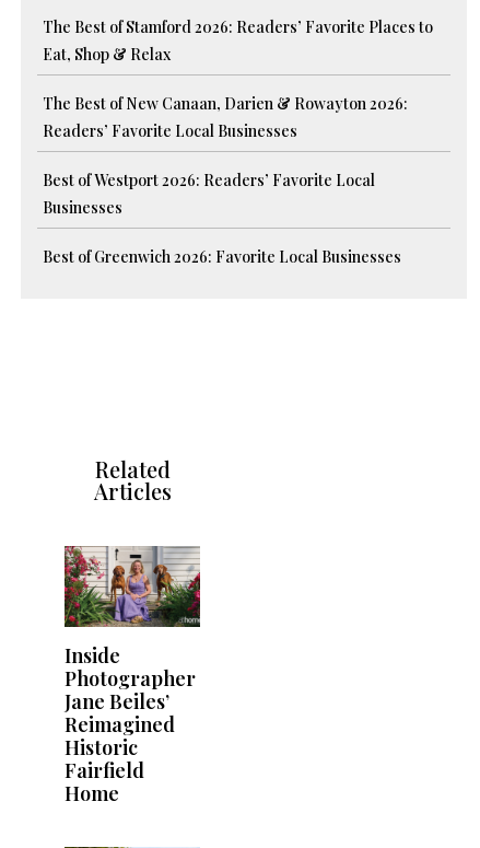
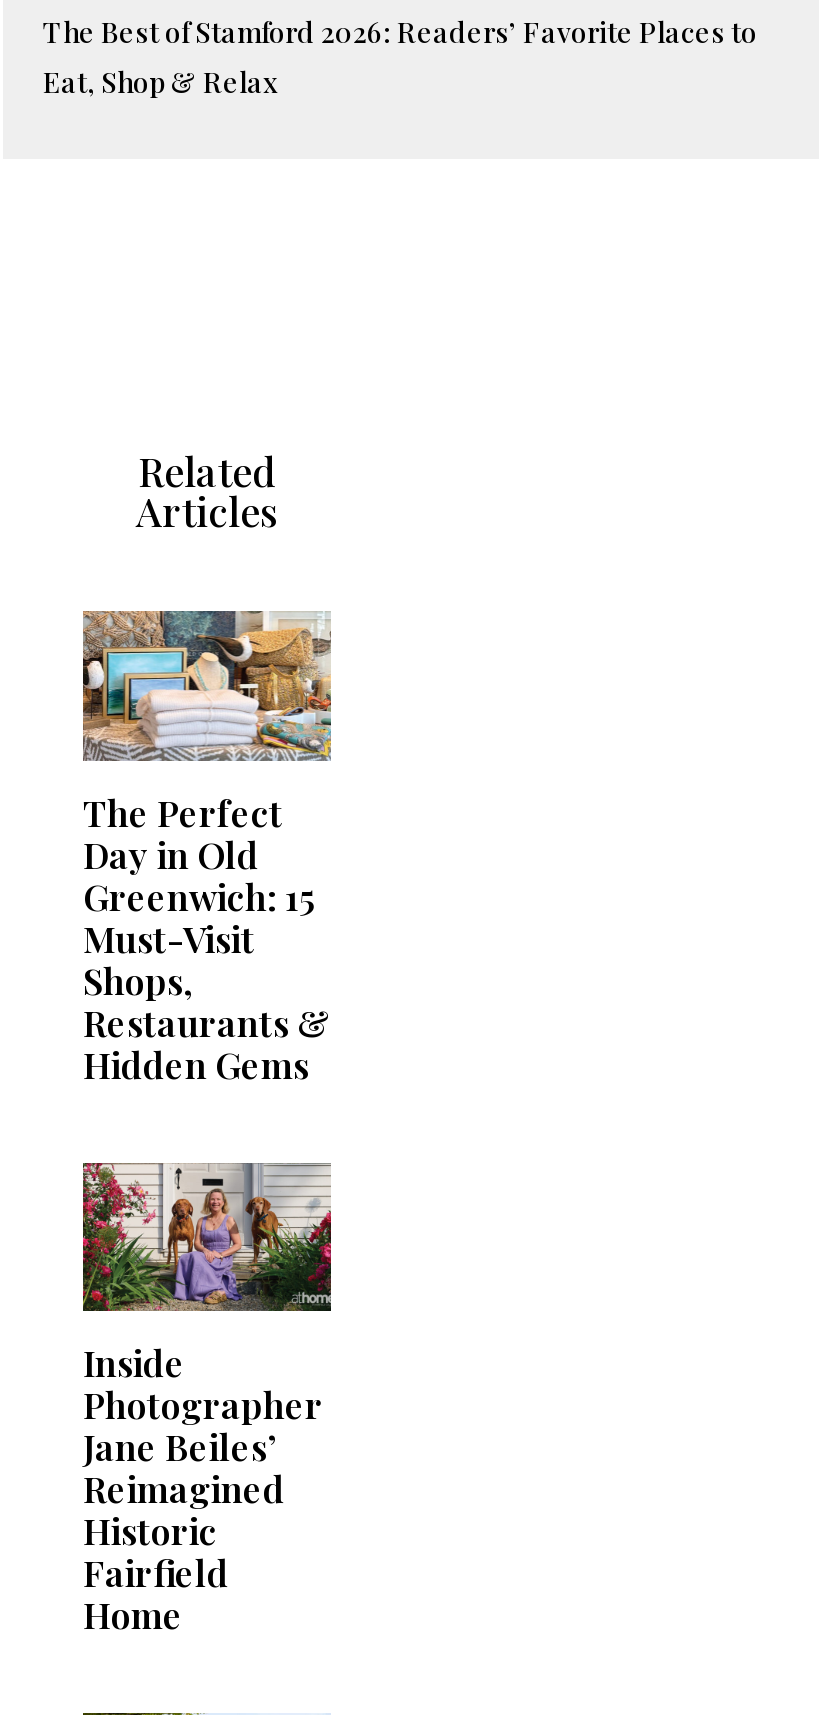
[43,93,408,267] The Best of New Canaan, Darien & Rowayton 2026: | Readers’ Favorite Local Businesses | Best of Westport 2026: Readers’ Favorite Local | Businesses | Best of Greenwich 2026: Favorite Local Businesses -> none
moved [93,454,171,505] -> [136,443,278,537]: Related | Articles
none -> [81,666,333,1088] [image] | The Perfect | Day in Old | Greenwich: 15 | Must-Visit | Shops, | Restaurants & | Hidden Gems

